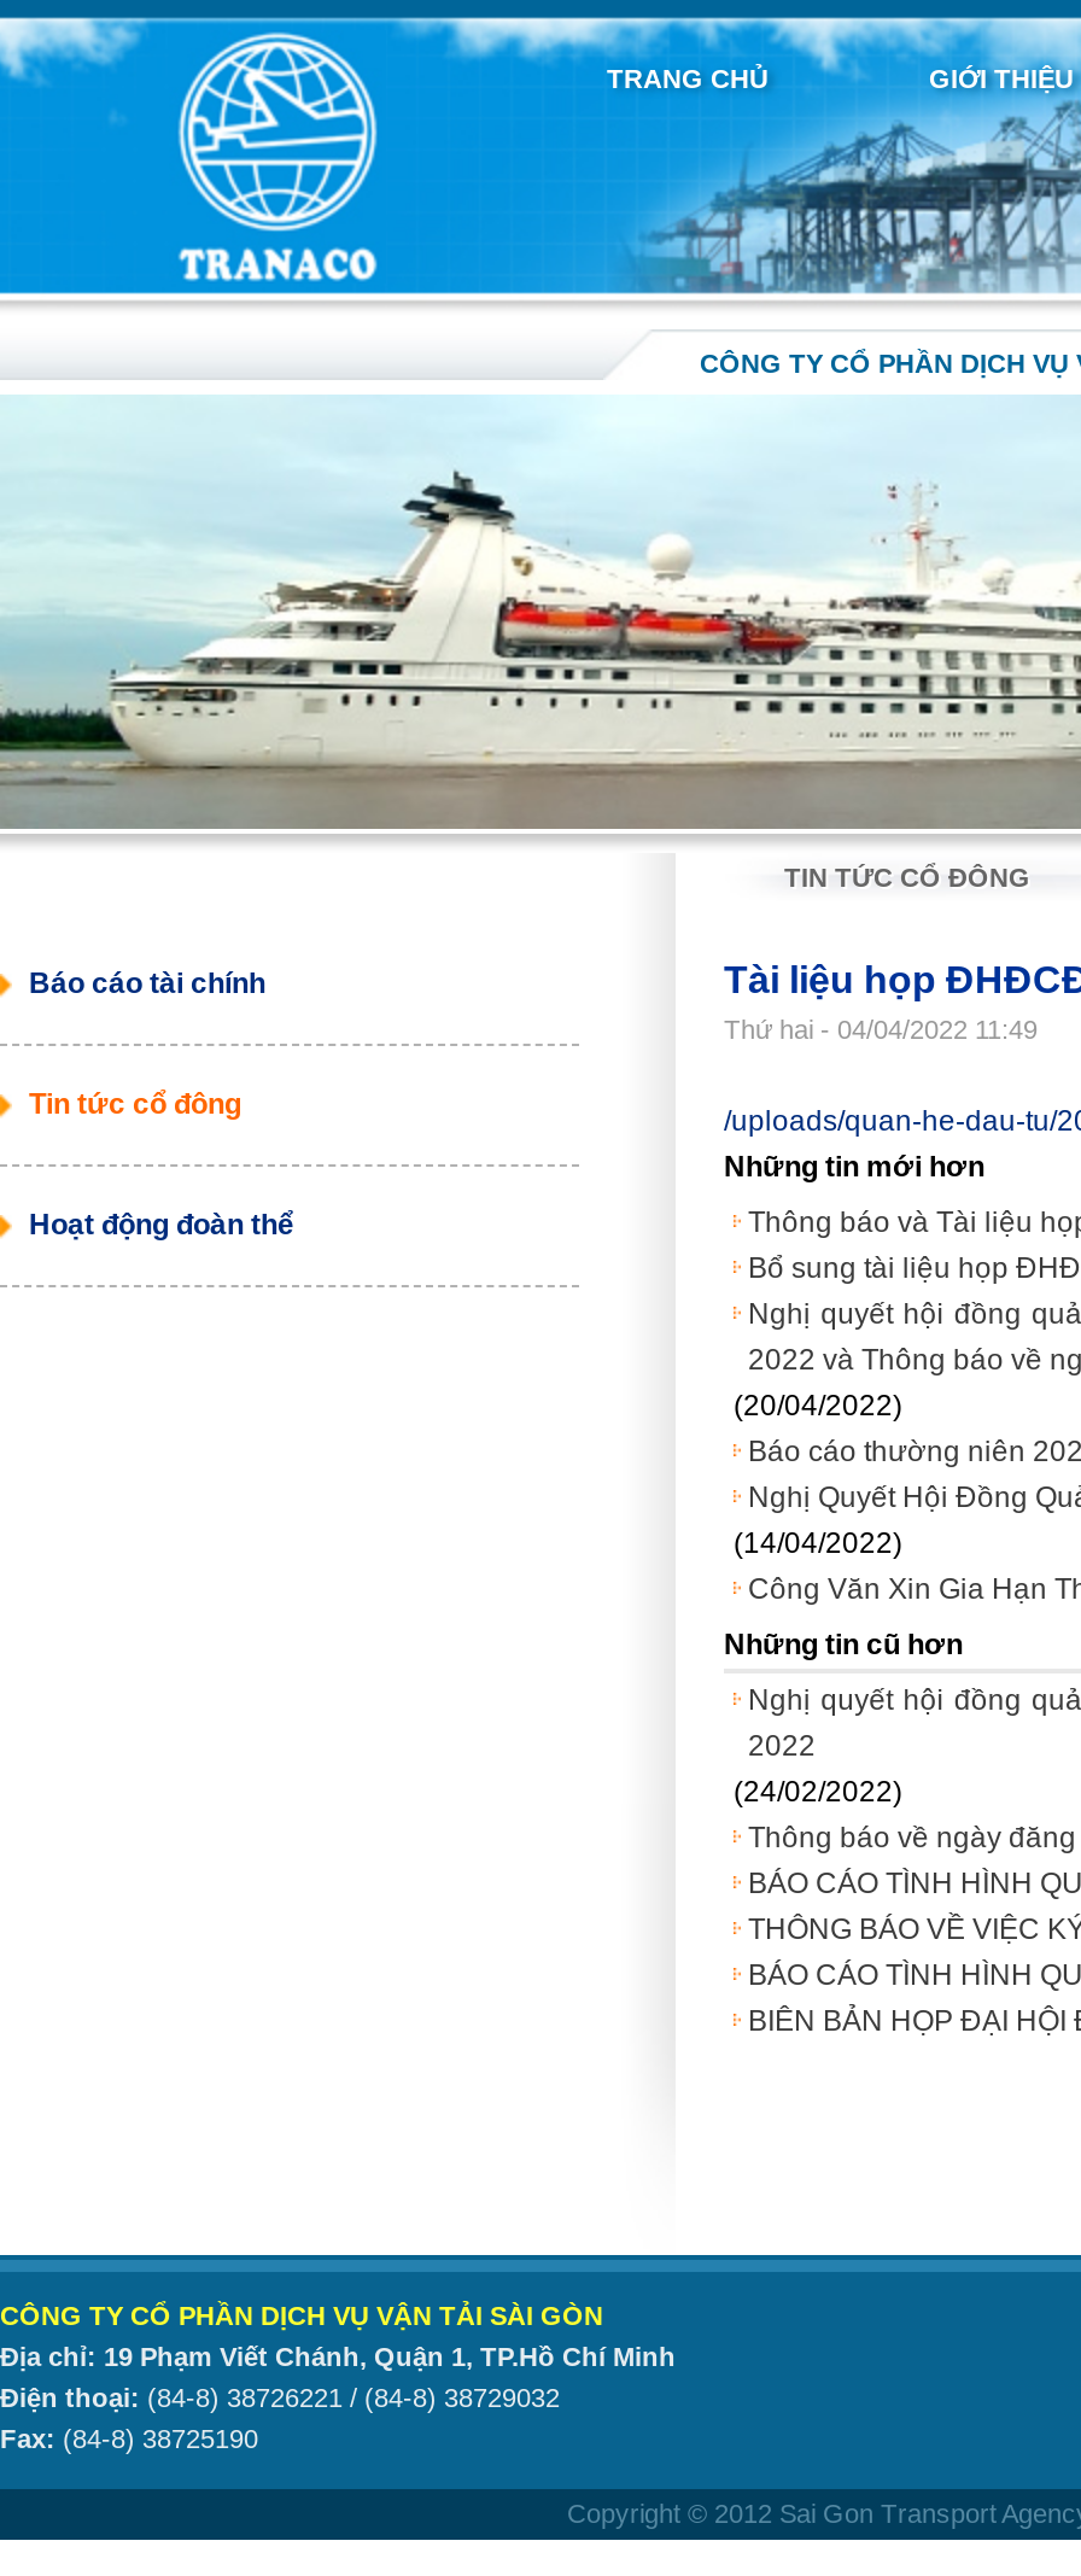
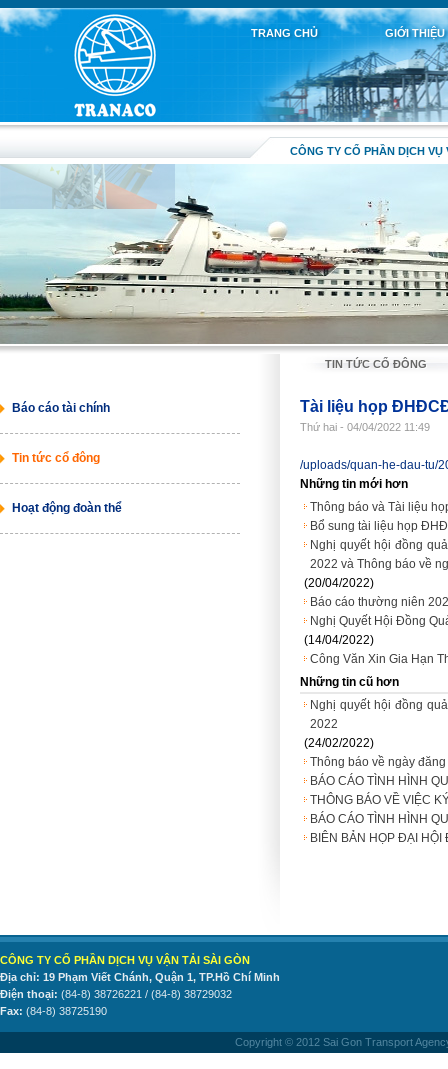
none -> [3,164,157,209] [image]

